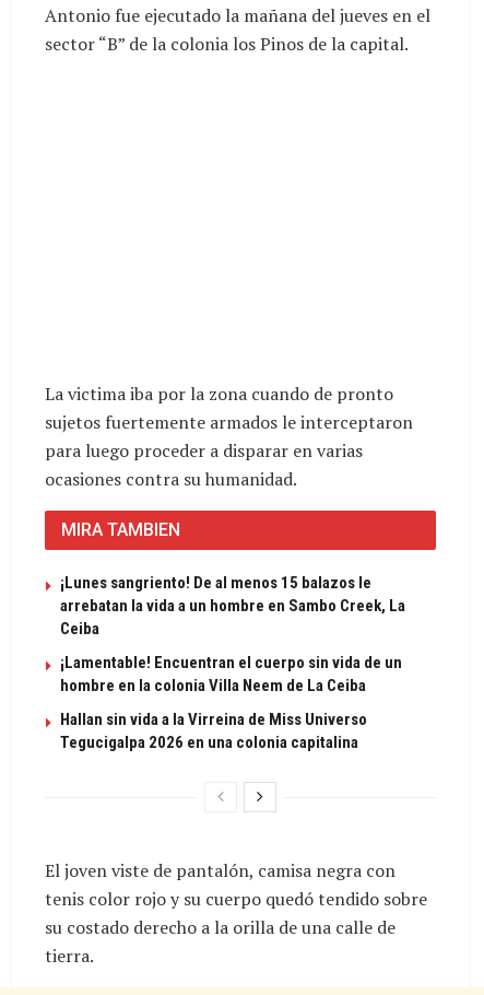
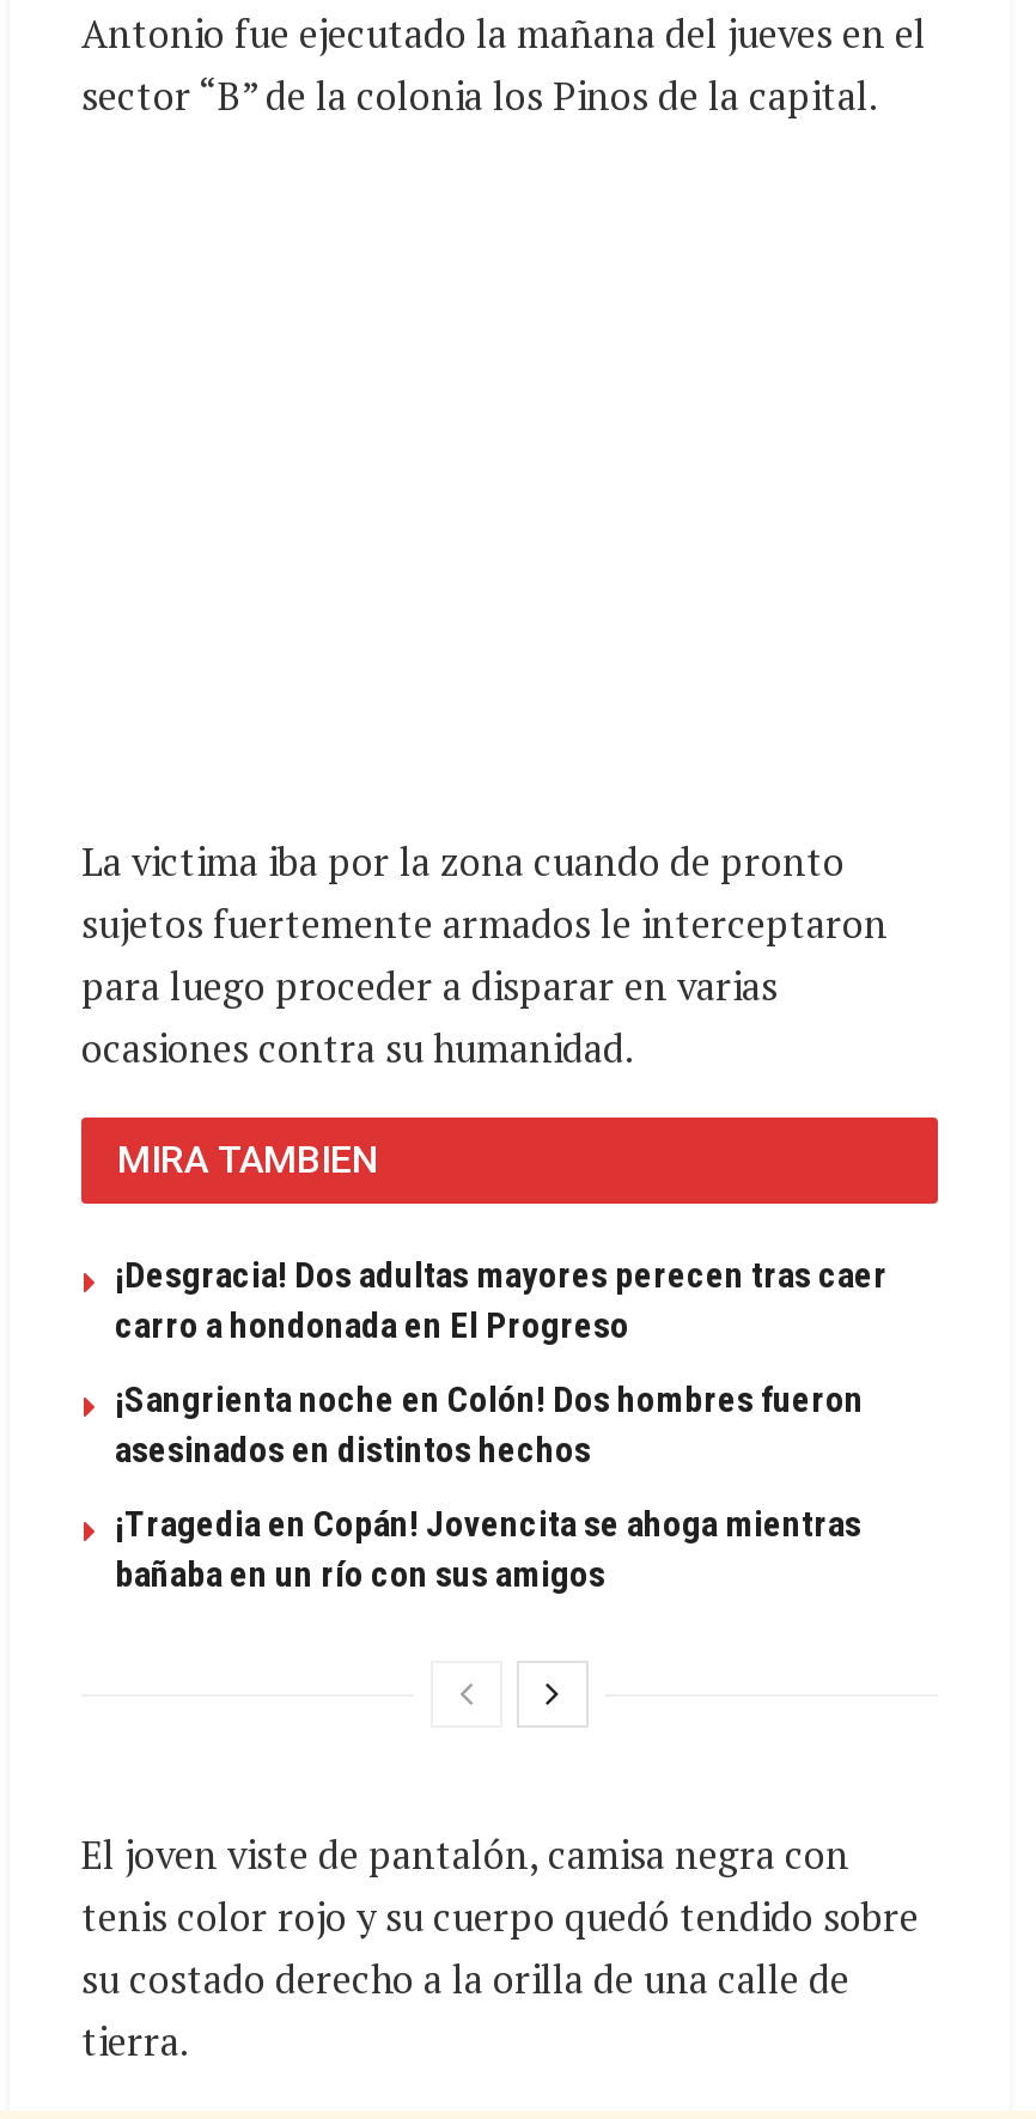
[60,573,405,638] ¡Lunes sangriento! De al menos 15 balazos le | arrebatan la vida a un hombre en Sambo Creek, La | Ceiba -> [115,1253,888,1347] ¡Desgracia! Dos adultas mayores perecen tras caer | carro a hondonada en El Progreso
[60,653,402,695] ¡Lamentable! Encuentran el cuerpo sin vida de un | hombre en la colonia Villa Neem de La Ceiba -> [115,1378,864,1471] ¡Sangrienta noche en Colón! Dos hombres fueron | asesinados en distintos hechos
[60,709,367,752] Hallan sin vida a la Virreina de Miss Universo | Tegucigalpa 2026 en una colonia capitalina -> [115,1502,861,1596] ¡Tragedia en Copán! Jovencita se ahoga mientras | bañaba en un río con sus amigos

